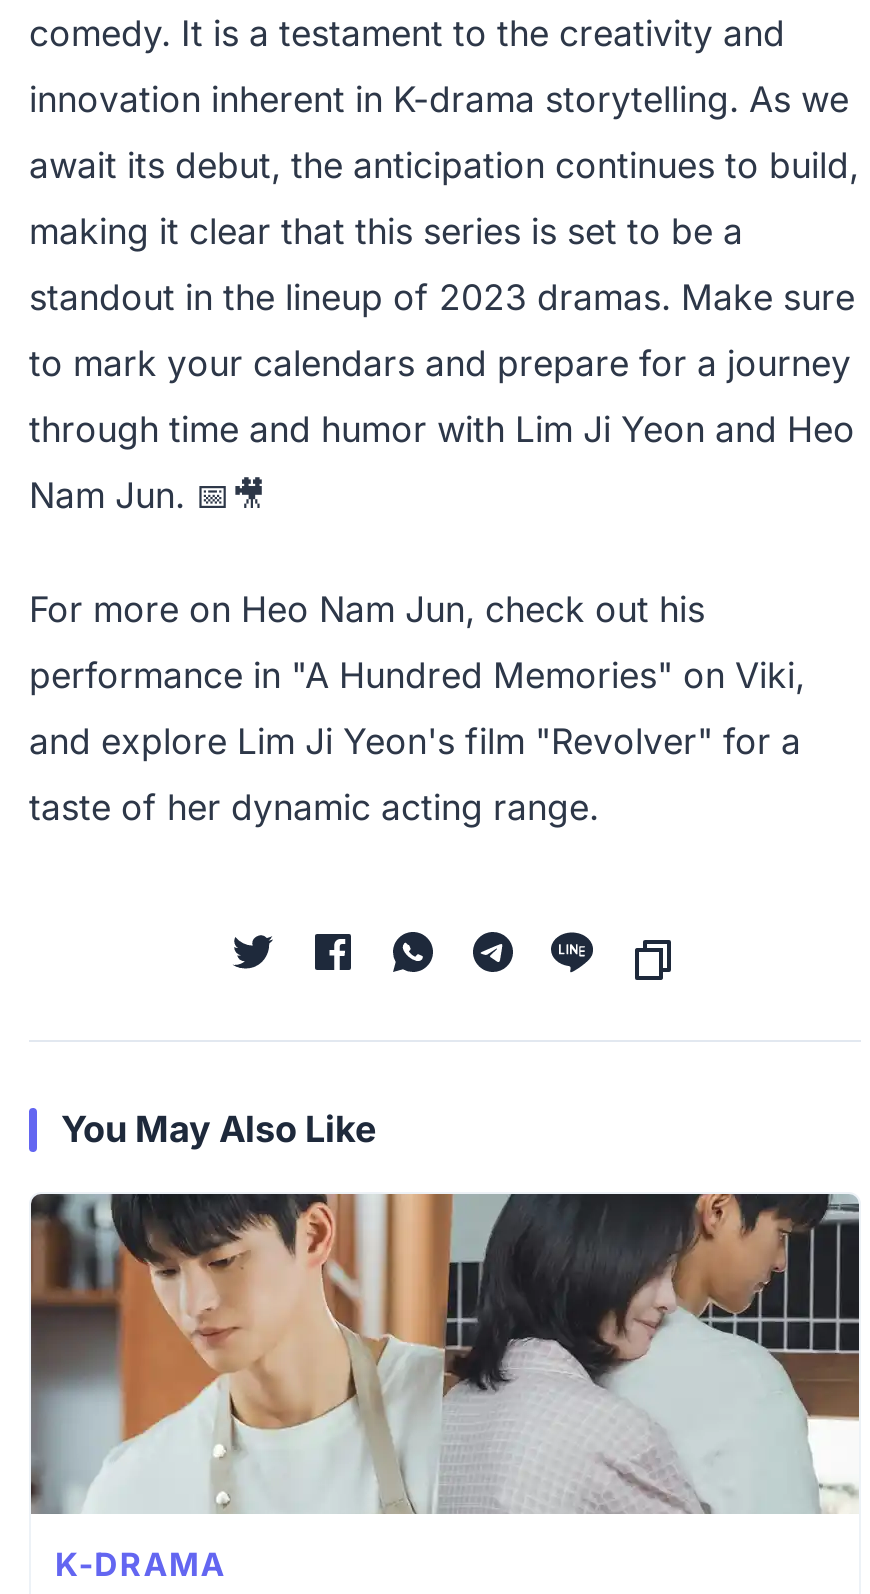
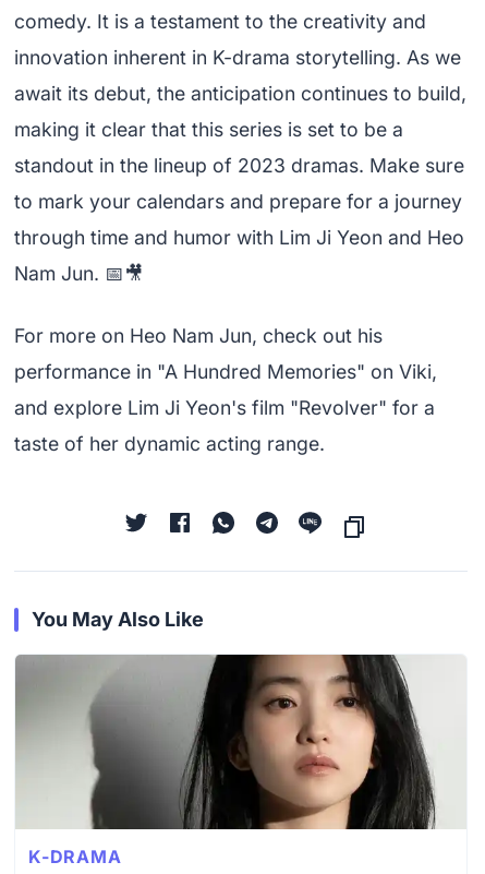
[29,1192,861,1514] [image] -> [15,654,466,830] [image]

